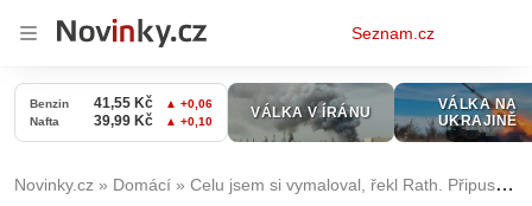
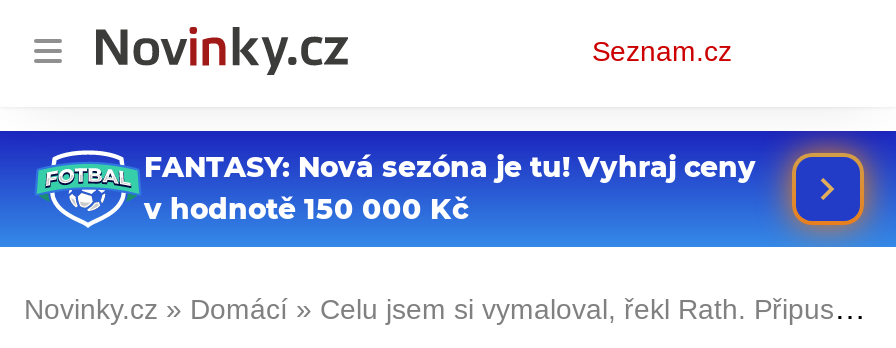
[4,81,528,148] [image] -> [6,129,890,249] [image]

